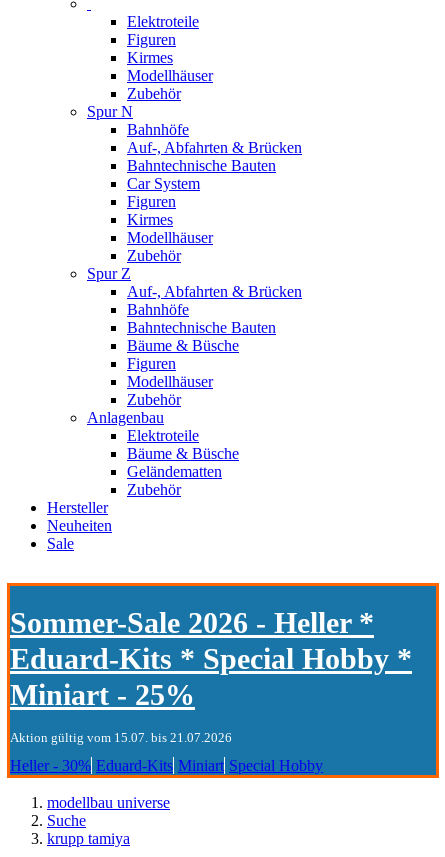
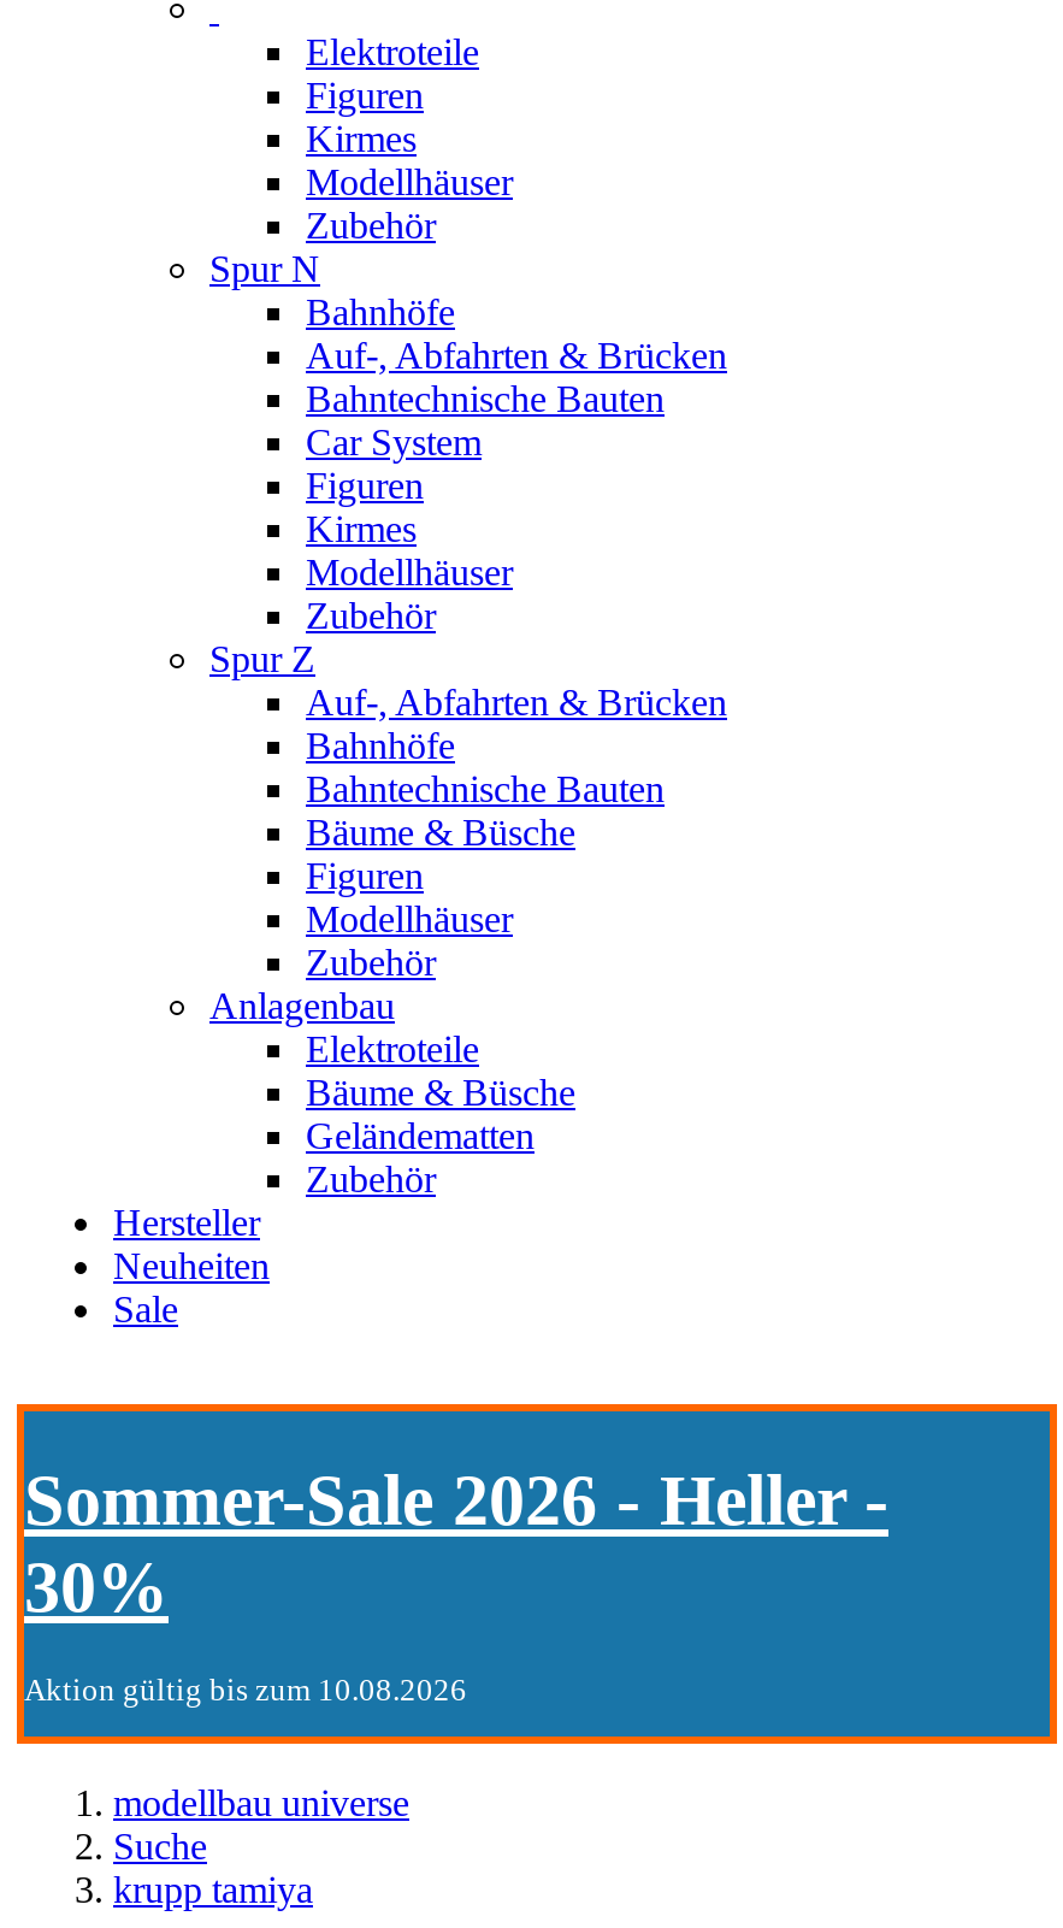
[10,606,412,774] Sommer-Sale 2026 - Heller * | Eduard-Kits * Special Hobby * | Miniart - 25% | Aktion gültig vom 15.07. bis 21.07.2026 | Heller - 30% Eduard-Kits Miniart Special Hobby -> [24,1459,888,1709] Sommer-Sale 2026 - Heller - | 30% | Aktion gültig bis zum 10.08.2026

